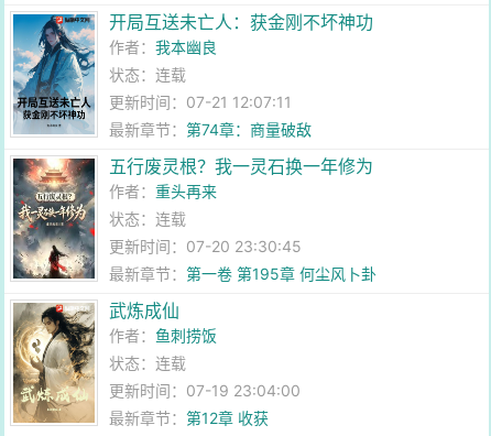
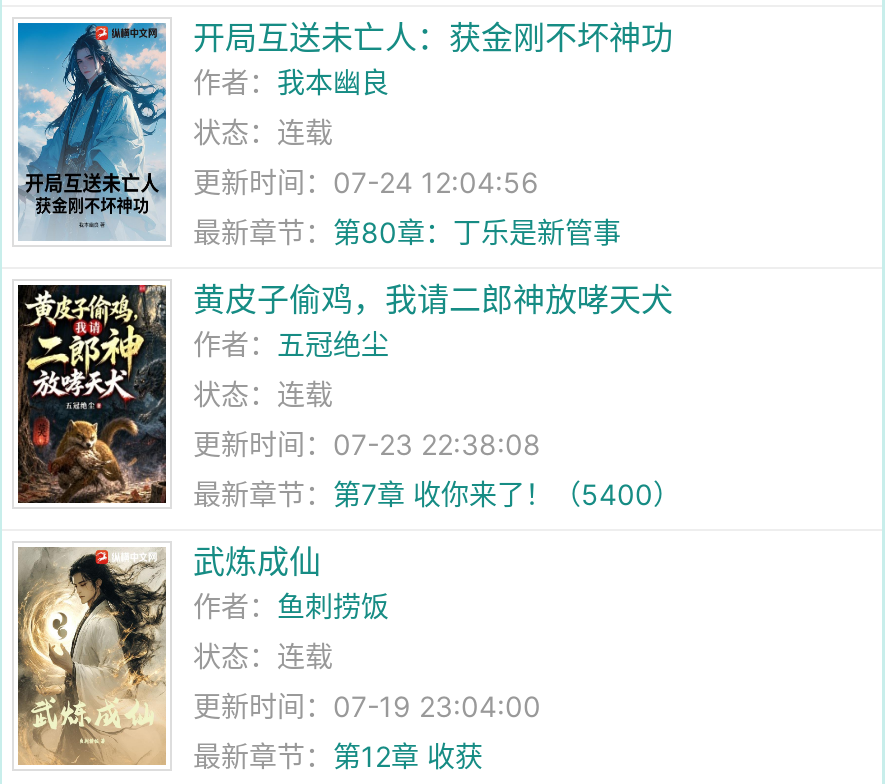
[110,92,292,111] 更新时间：07-21 12:07:11 -> [193,165,539,199] 更新时间：07-24 12:04:56
[110,120,312,139] 最新章节：第74章：商量破敌 -> [193,215,621,249] 最新章节：第80章：丁乐是新管事
[12,155,374,280] [image] | 五行废灵根？我一灵石换一年修为 | 作者：重头再来 -> [16,279,673,505] [image] | 黄皮子偷鸡，我请二郎神放哮天犬 | 作者：五冠绝尘
[110,237,302,255] 更新时间：07-20 23:30:45 -> [193,427,541,461] 更新时间：07-23 22:38:08
[110,264,377,283] 最新章节：第一卷 第195章 何尘风卜卦 -> [193,477,681,511] 最新章节：第7章 收你来了！（5400）

